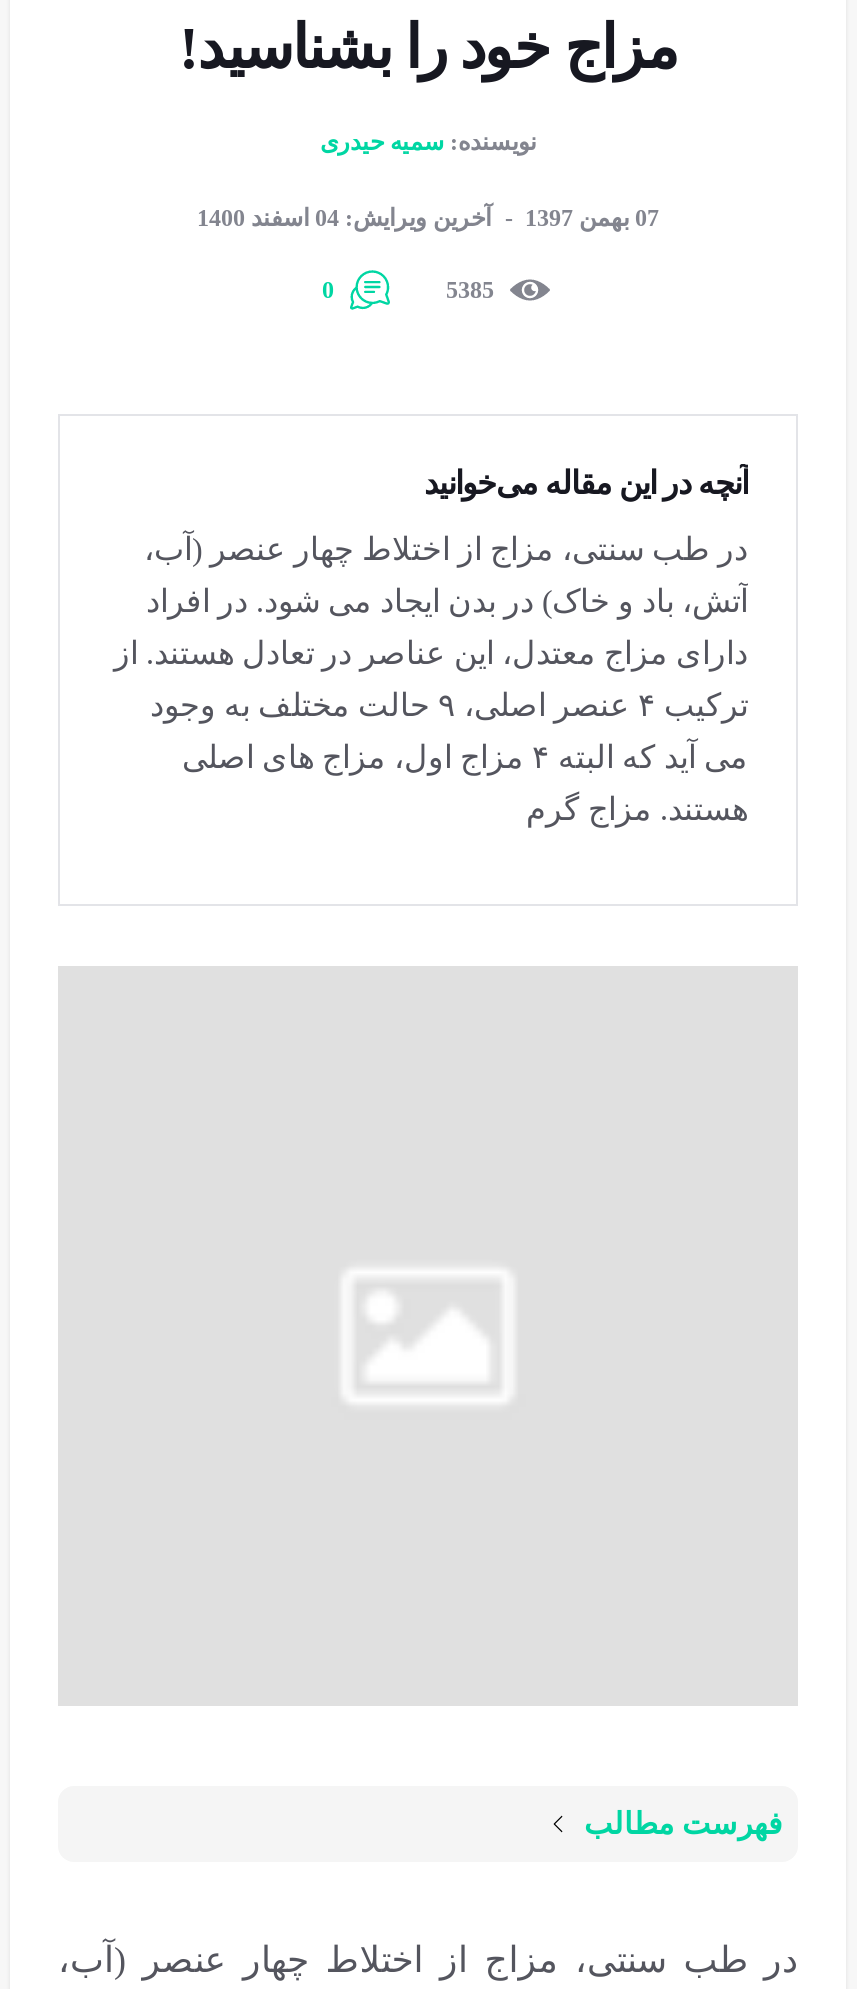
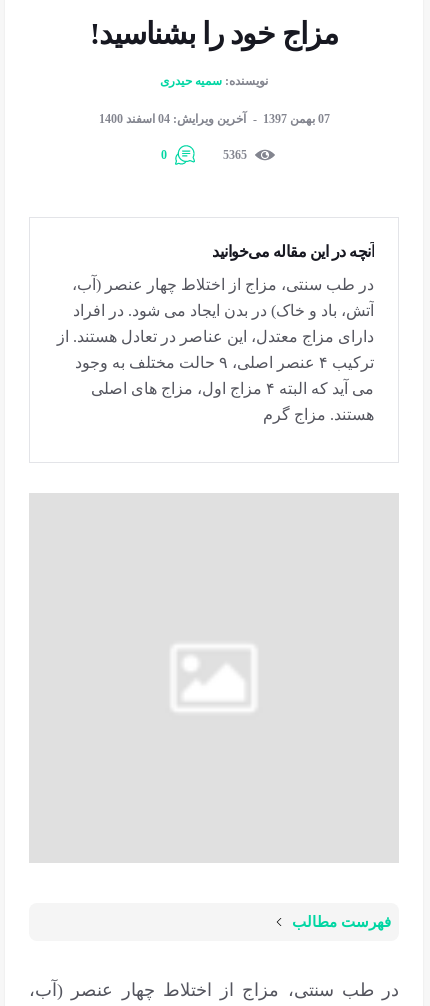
[446,276,494,304] 5385 -> [223,148,247,162] 5365

